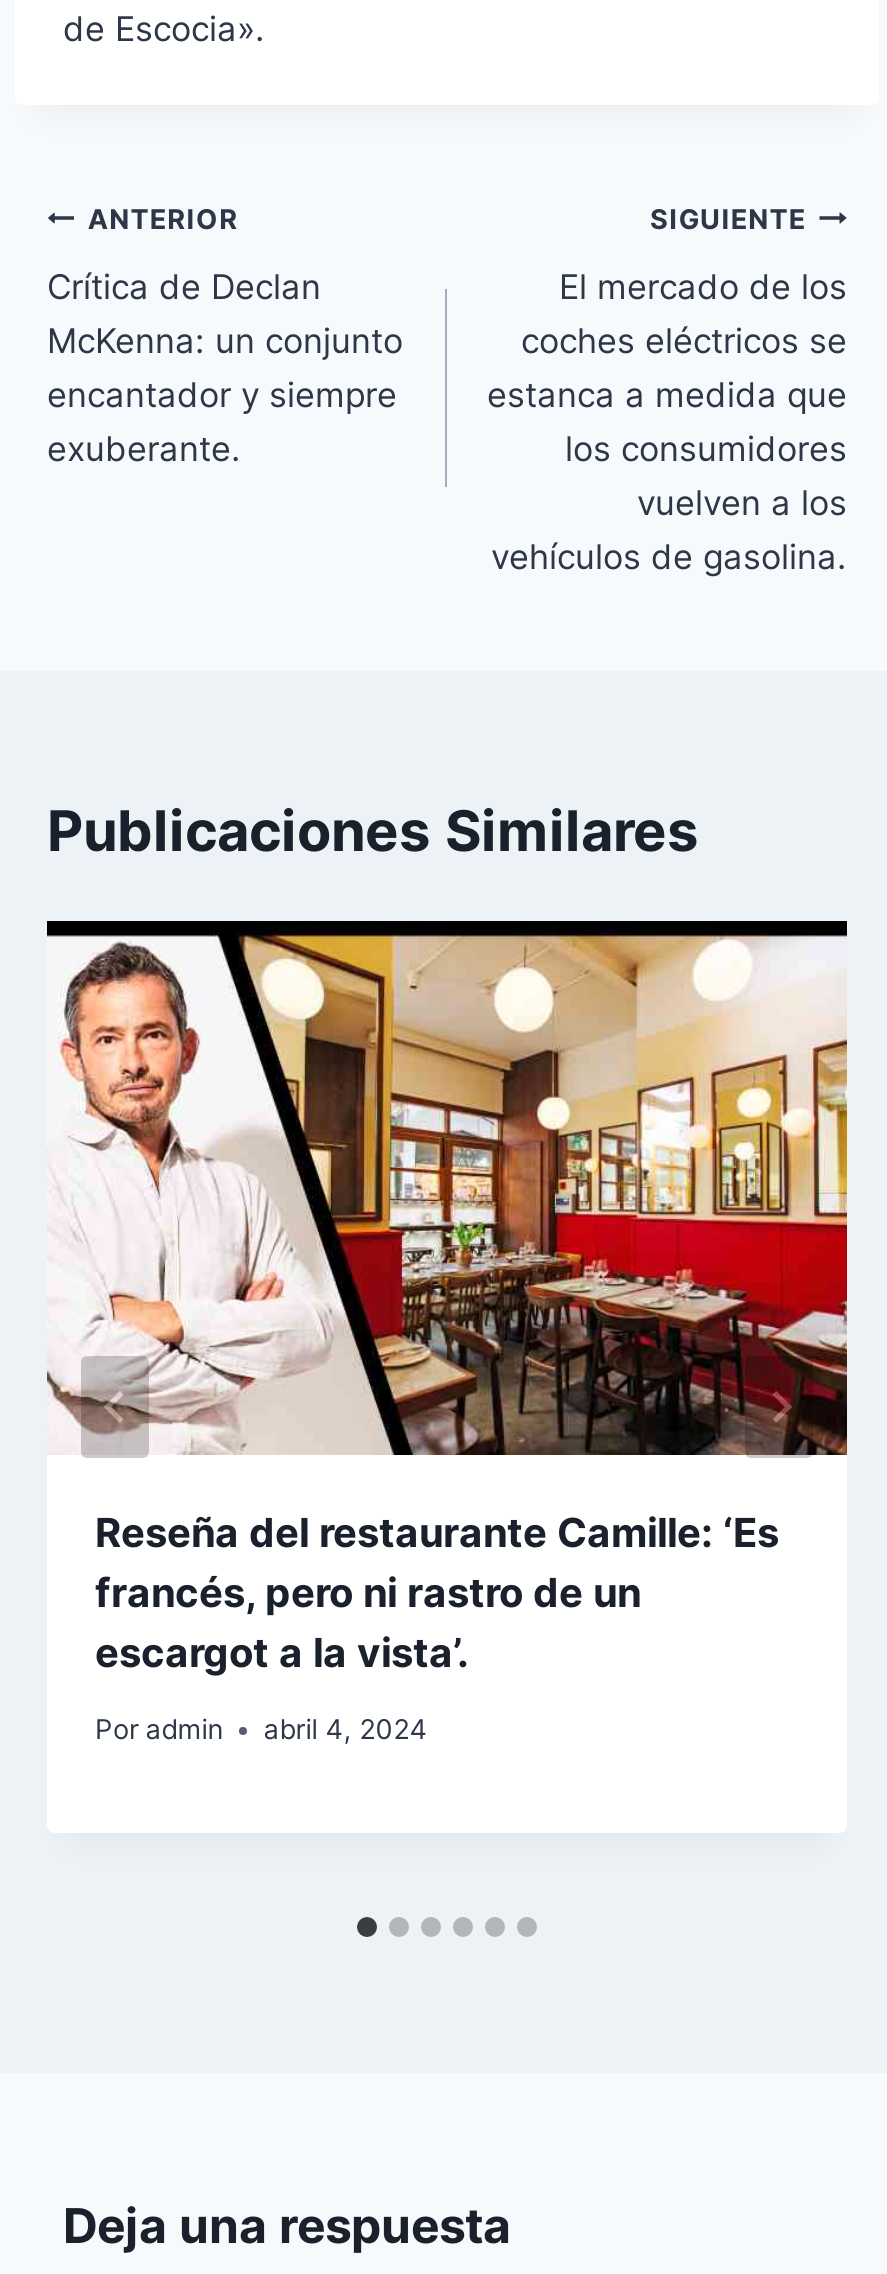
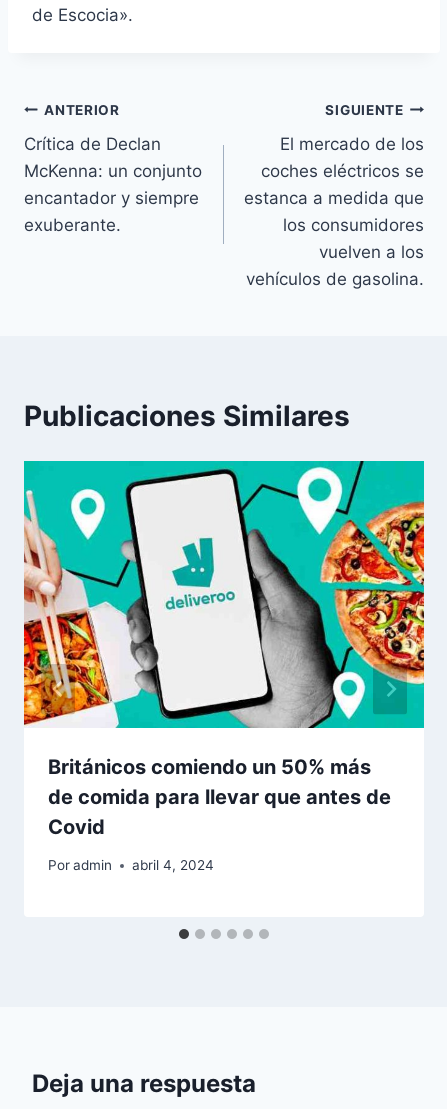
[45,919,849,1677] [image] | Reseña del restaurante Camille: ‘Es | francés, pero ni rastro de un | escargot a la vista’. -> [23,460,425,839] [image] | Británicos comiendo un 50% más | de comida para llevar que antes de | Covid

